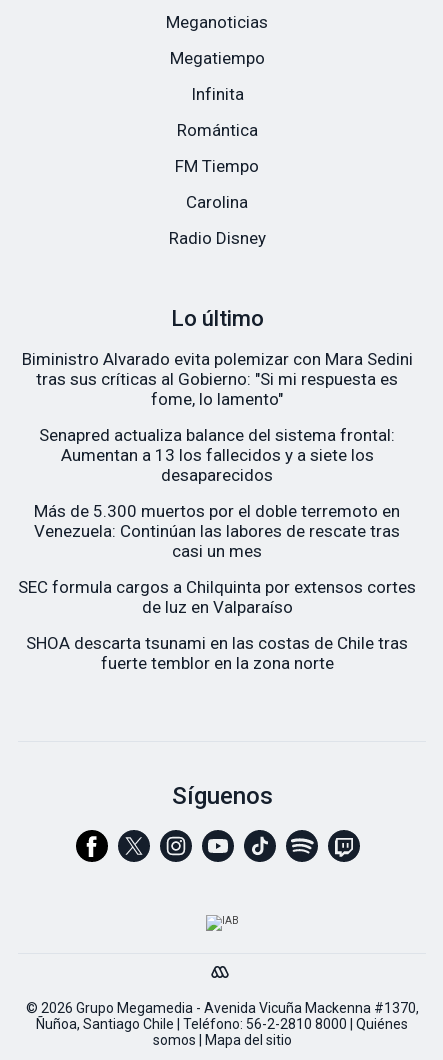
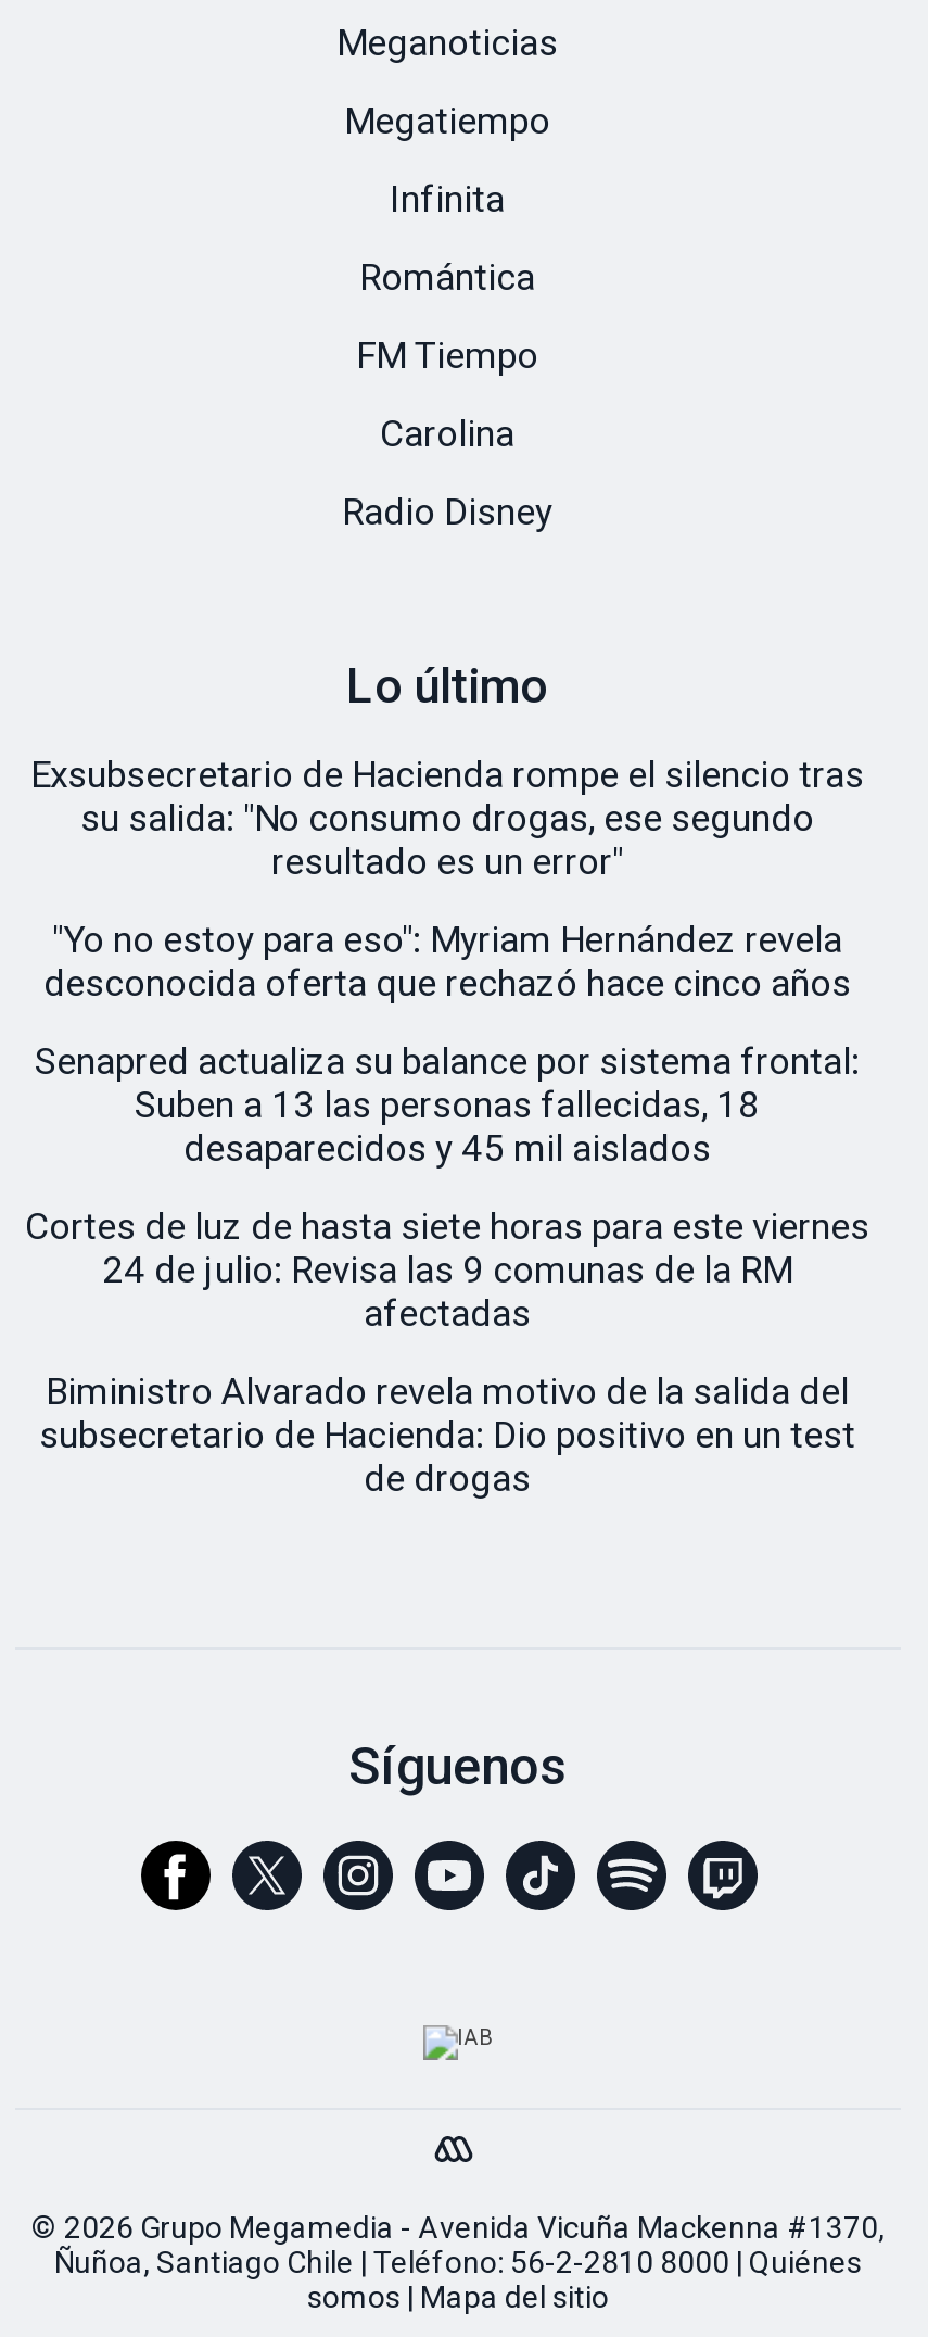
[21,349,412,409] Biministro Alvarado evita polemizar con Mara Sedini | tras sus críticas al Gobierno: "Si mi respuesta es | fome, lo lamento" -> [30,753,864,883] Exsubsecretario de Hacienda rompe el silencio tras | su salida: "No consumo drogas, ese segundo | resultado es un error"
[39,425,395,485] Senapred actualiza balance del sistema frontal: | Aumentan a 13 los fallecidos y a siete los | desaparecidos -> [43,918,851,1005] "Yo no estoy para eso": Myriam Hernández revela | desconocida oferta que rechazó hace cinco años
[34,501,400,561] Más de 5.300 muertos por el doble terremoto en | Venezuela: Continúan las labores de rescate tras | casi un mes -> [35,1039,860,1170] Senapred actualiza su balance por sistema frontal: | Suben a 13 las personas fallecidas, 18 | desaparecidos y 45 mil aislados
[18,577,416,617] SEC formula cargos a Chilquinta por extensos cortes | de luz en Valparaíso -> [25,1204,869,1335] Cortes de luz de hasta siete horas para este viernes | 24 de julio: Revisa las 9 comunas de la RM | afectadas
[26,633,408,673] SHOA descarta tsunami en las costas de Chile tras | fuerte temblor en la zona norte -> [39,1369,855,1500] Biministro Alvarado revela motivo de la salida del | subsecretario de Hacienda: Dio positivo en un test | de drogas

